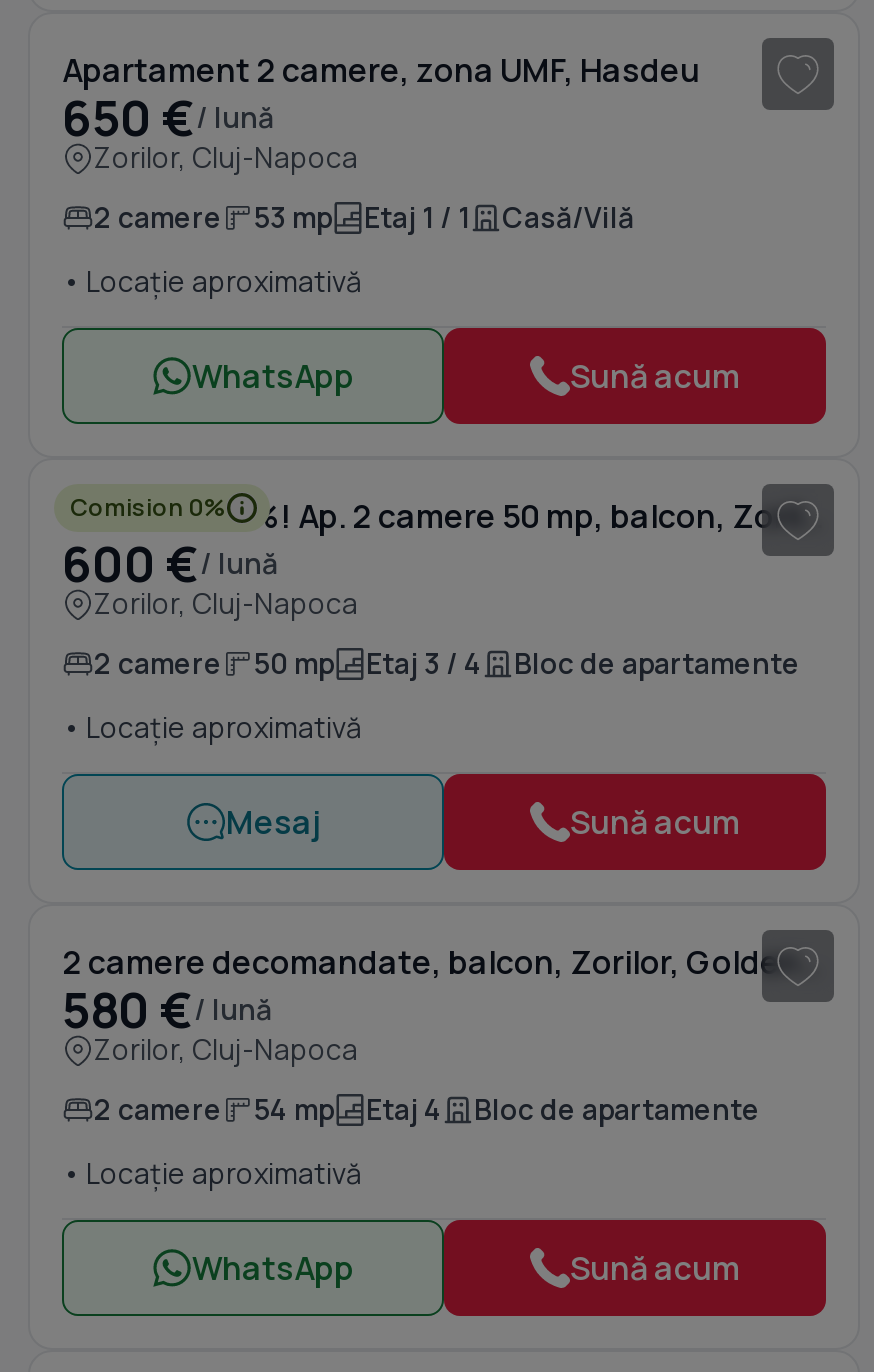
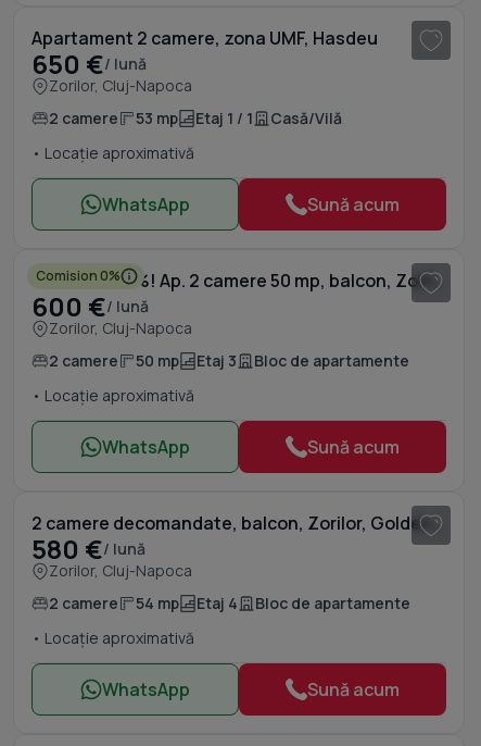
[94,644,800,682] 2 camere 50 mp Etaj 3 / 4 Bloc de apartamente -> [49,350,409,371] 2 camere 50 mp Etaj 3 Bloc de apartamente
[226,800,320,844] Mesaj -> [102,435,190,459] WhatsApp

